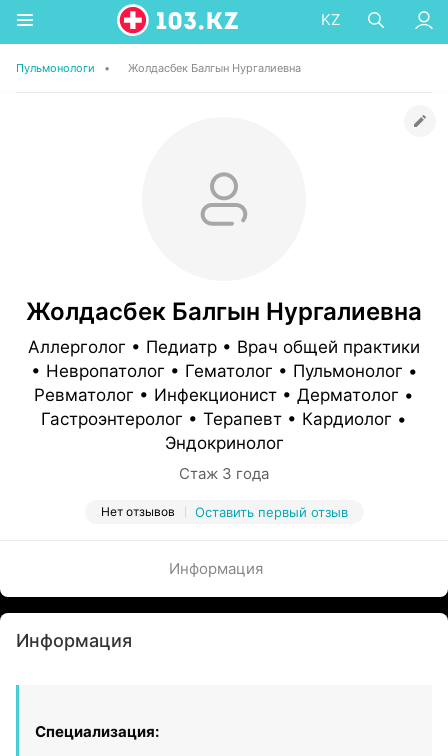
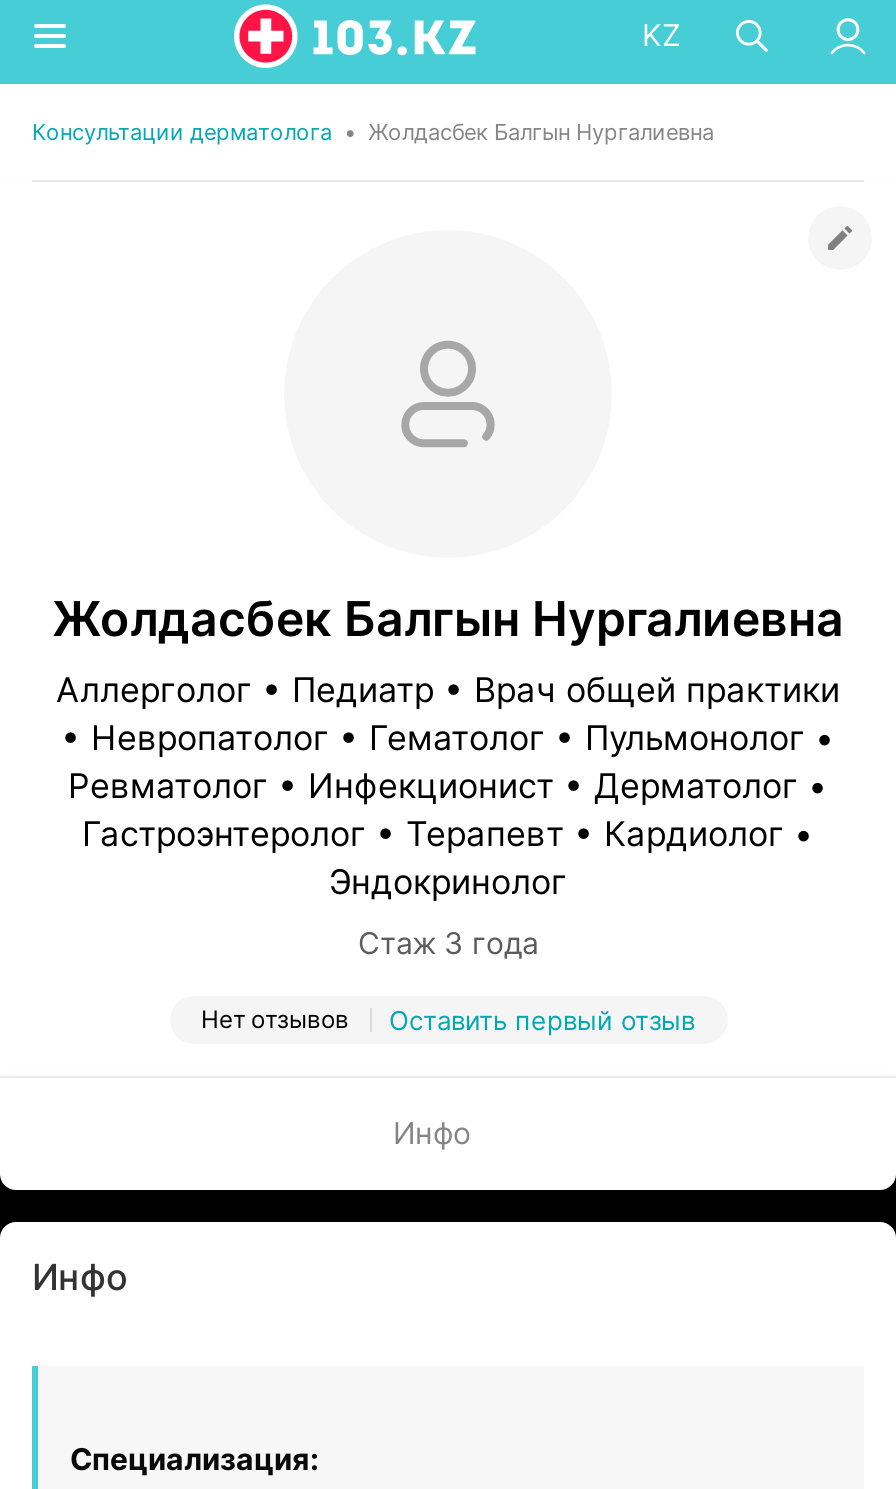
[16,61,301,75] Пульмонологи • | Жолдасбек Балгын Нургалиевна -> [32,118,714,146] Консультации дерматолога • Жолдасбек Балгын Нургалиевна
[169,559,263,578] Информация -> [393,1114,471,1152] Инфо
[16,630,132,651] Информация -> [32,1256,128,1298] Инфо

